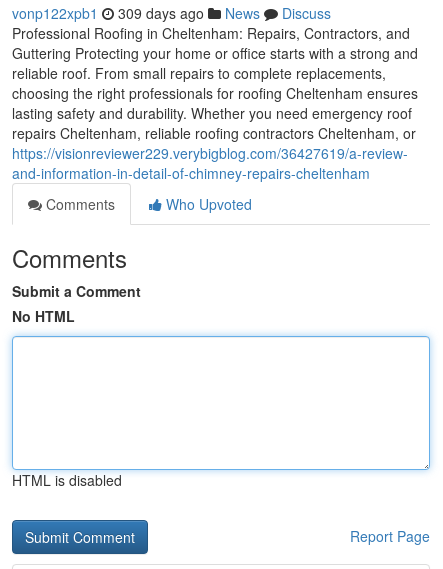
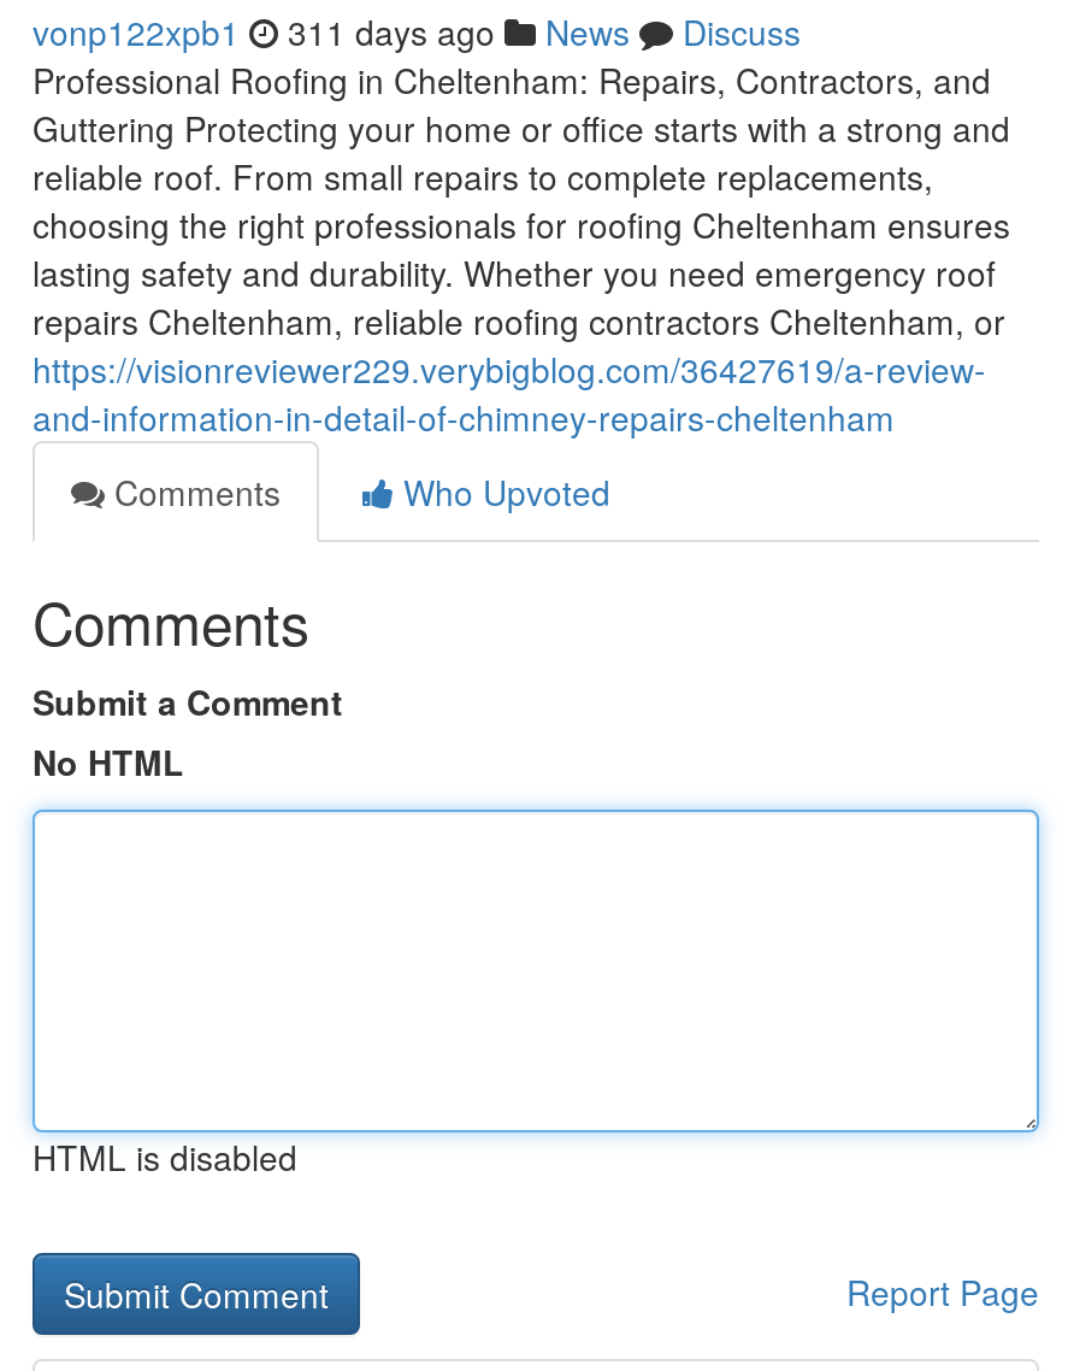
[12,3,331,23] vonp122xpb1 309 days ago News Discuss -> [33,7,801,55] vonp122xpb1 311 days ago News Discuss

